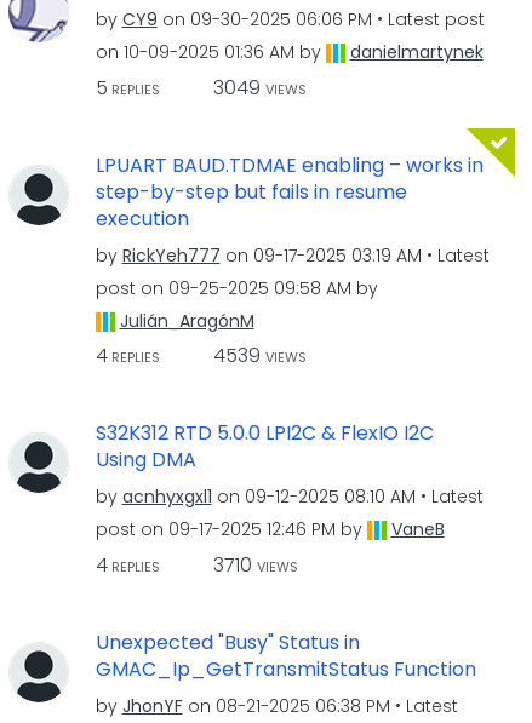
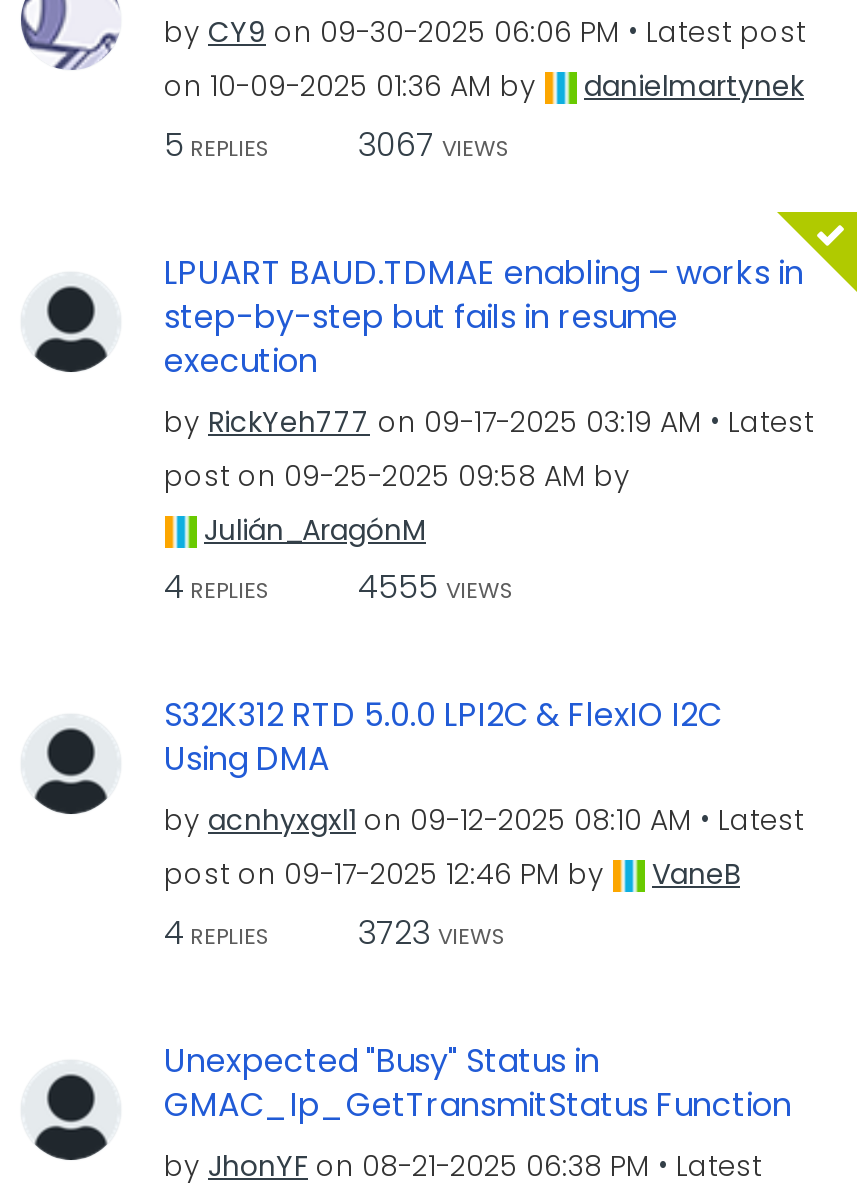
[95,73,306,101] 5 REPLIES 3049 VIEWS -> [164,121,510,167] 5 REPLIES 3067 VIEWS
[95,342,306,369] 4 REPLIES 4539 VIEWS -> [164,564,514,610] 4 REPLIES 4555 VIEWS
[95,550,298,578] 4 REPLIES 3710 VIEWS -> [164,909,506,955] 4 REPLIES 3723 VIEWS

